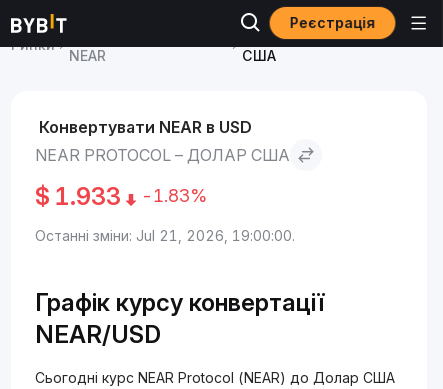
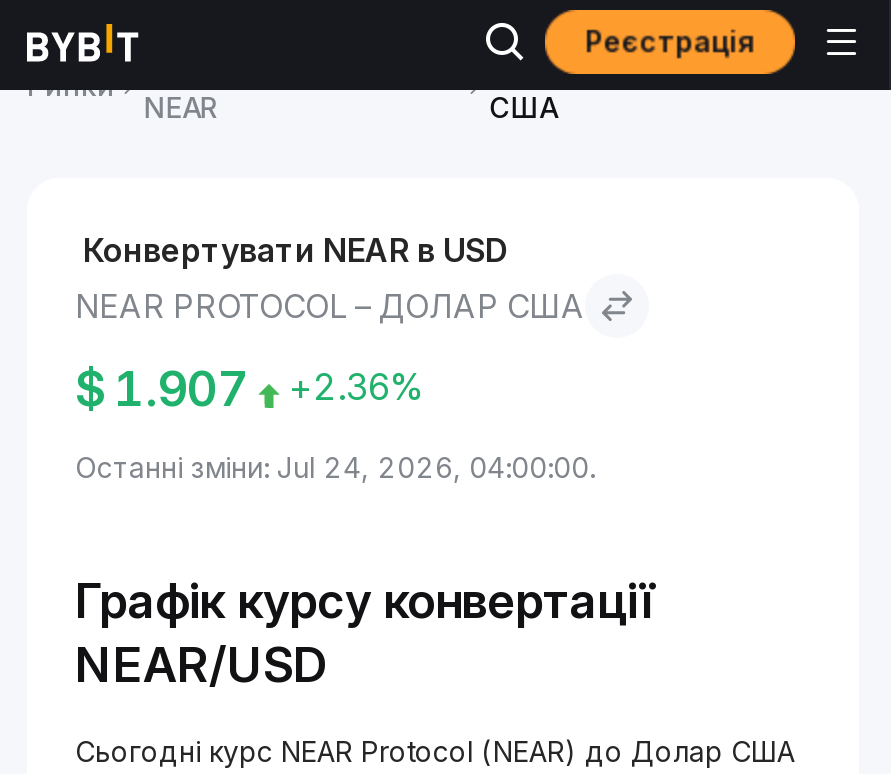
[35,182,121,211] $ 1.933 -> [75,360,249,418] $ 1.907
[141,185,207,206] -1.83% -> [289,366,423,408] +2.36%
[35,227,295,244] Останні зміни: Jul 21, 2026, 19:00:00. -> [75,450,595,484] Останні зміни: Jul 24, 2026, 04:00:00.

